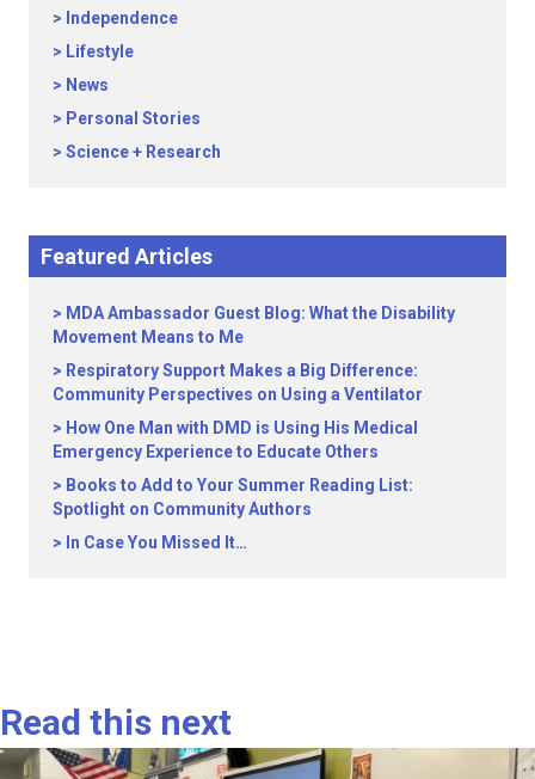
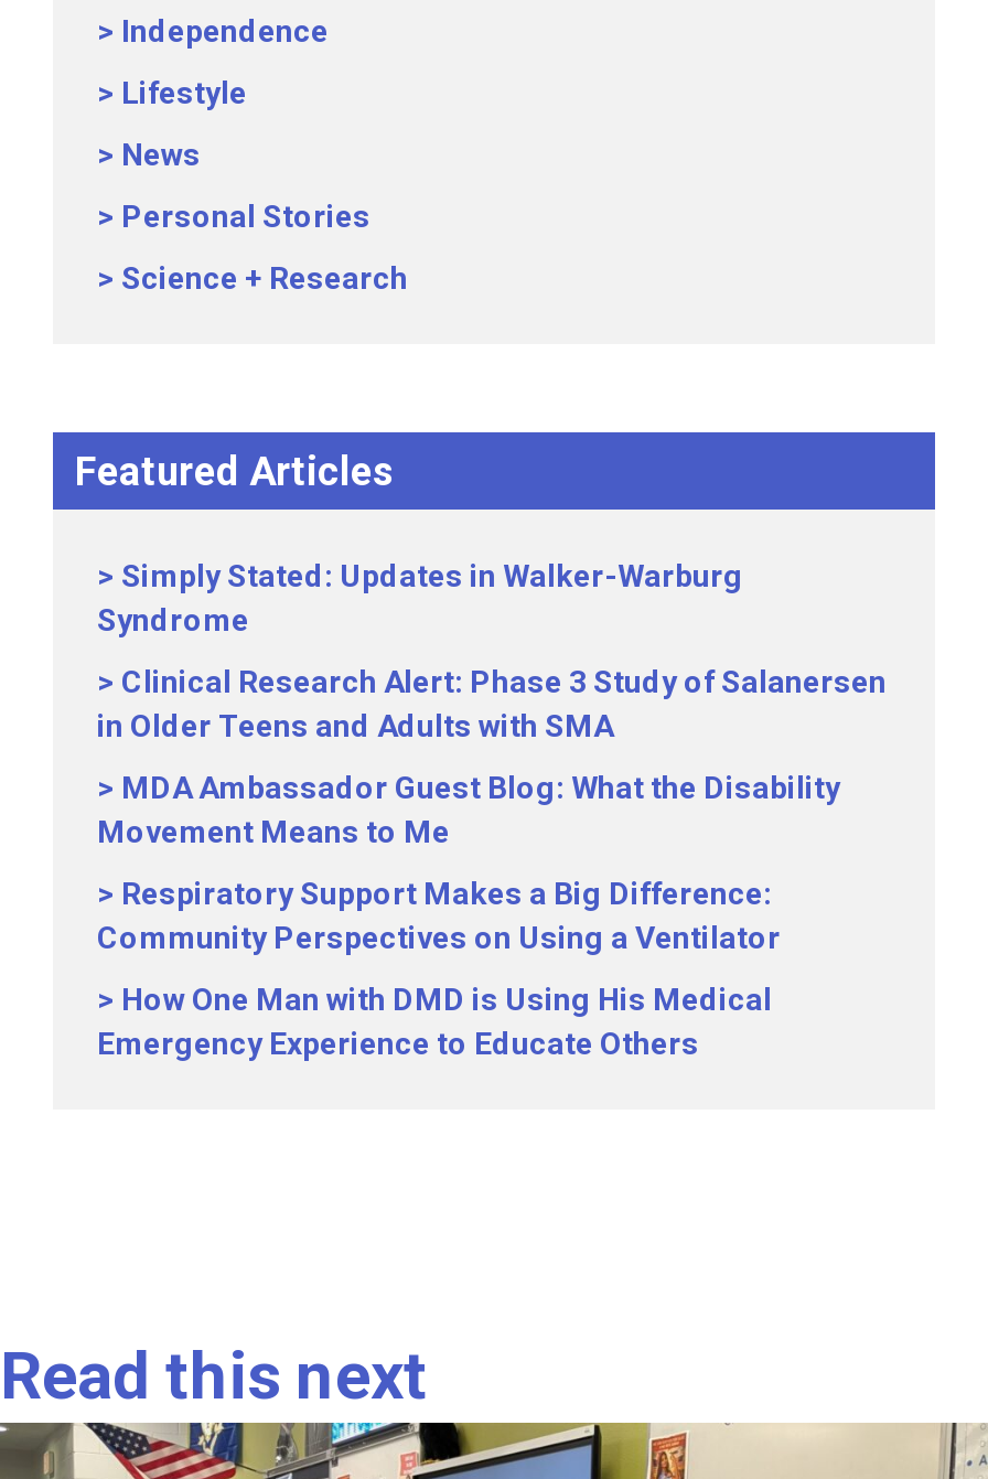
none -> [97,558,887,743] Simply Stated: Updates in Walker-Warburg | Syndrome | Clinical Research Alert: Phase 3 Study of Salanersen | in Older Teens and Adults with SMA
moved [53,304,455,462] -> [97,770,840,1061]: MDA Ambassador Guest Blog: What the Disability | Movement Means to Me | Respiratory Support Makes a Big Difference: | Community Perspectives on Using a Ventilator | How One Man with DMD is Using His Medical | Emergency Experience to Educate Others
[53,476,413,553] Books to Add to Your Summer Reading List: | Spotlight on Community Authors | In Case You Missed It… -> none

